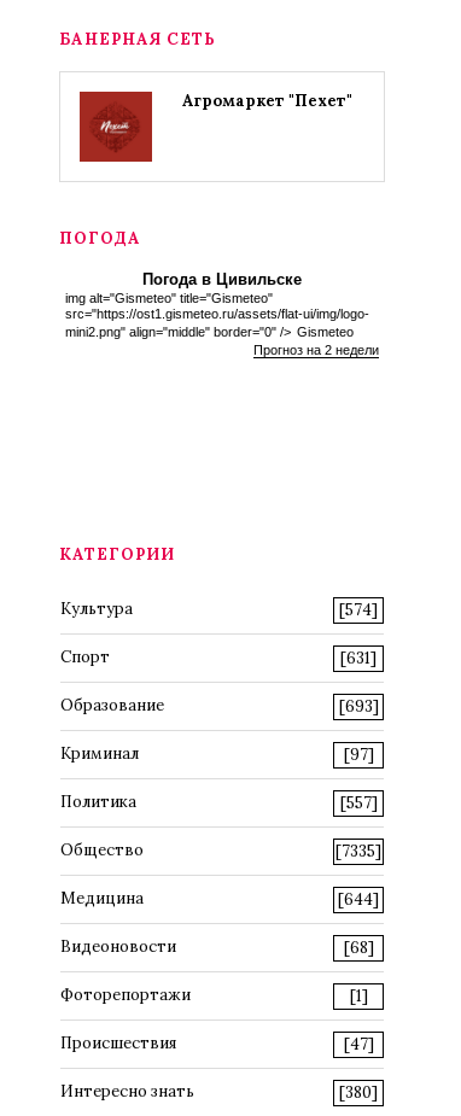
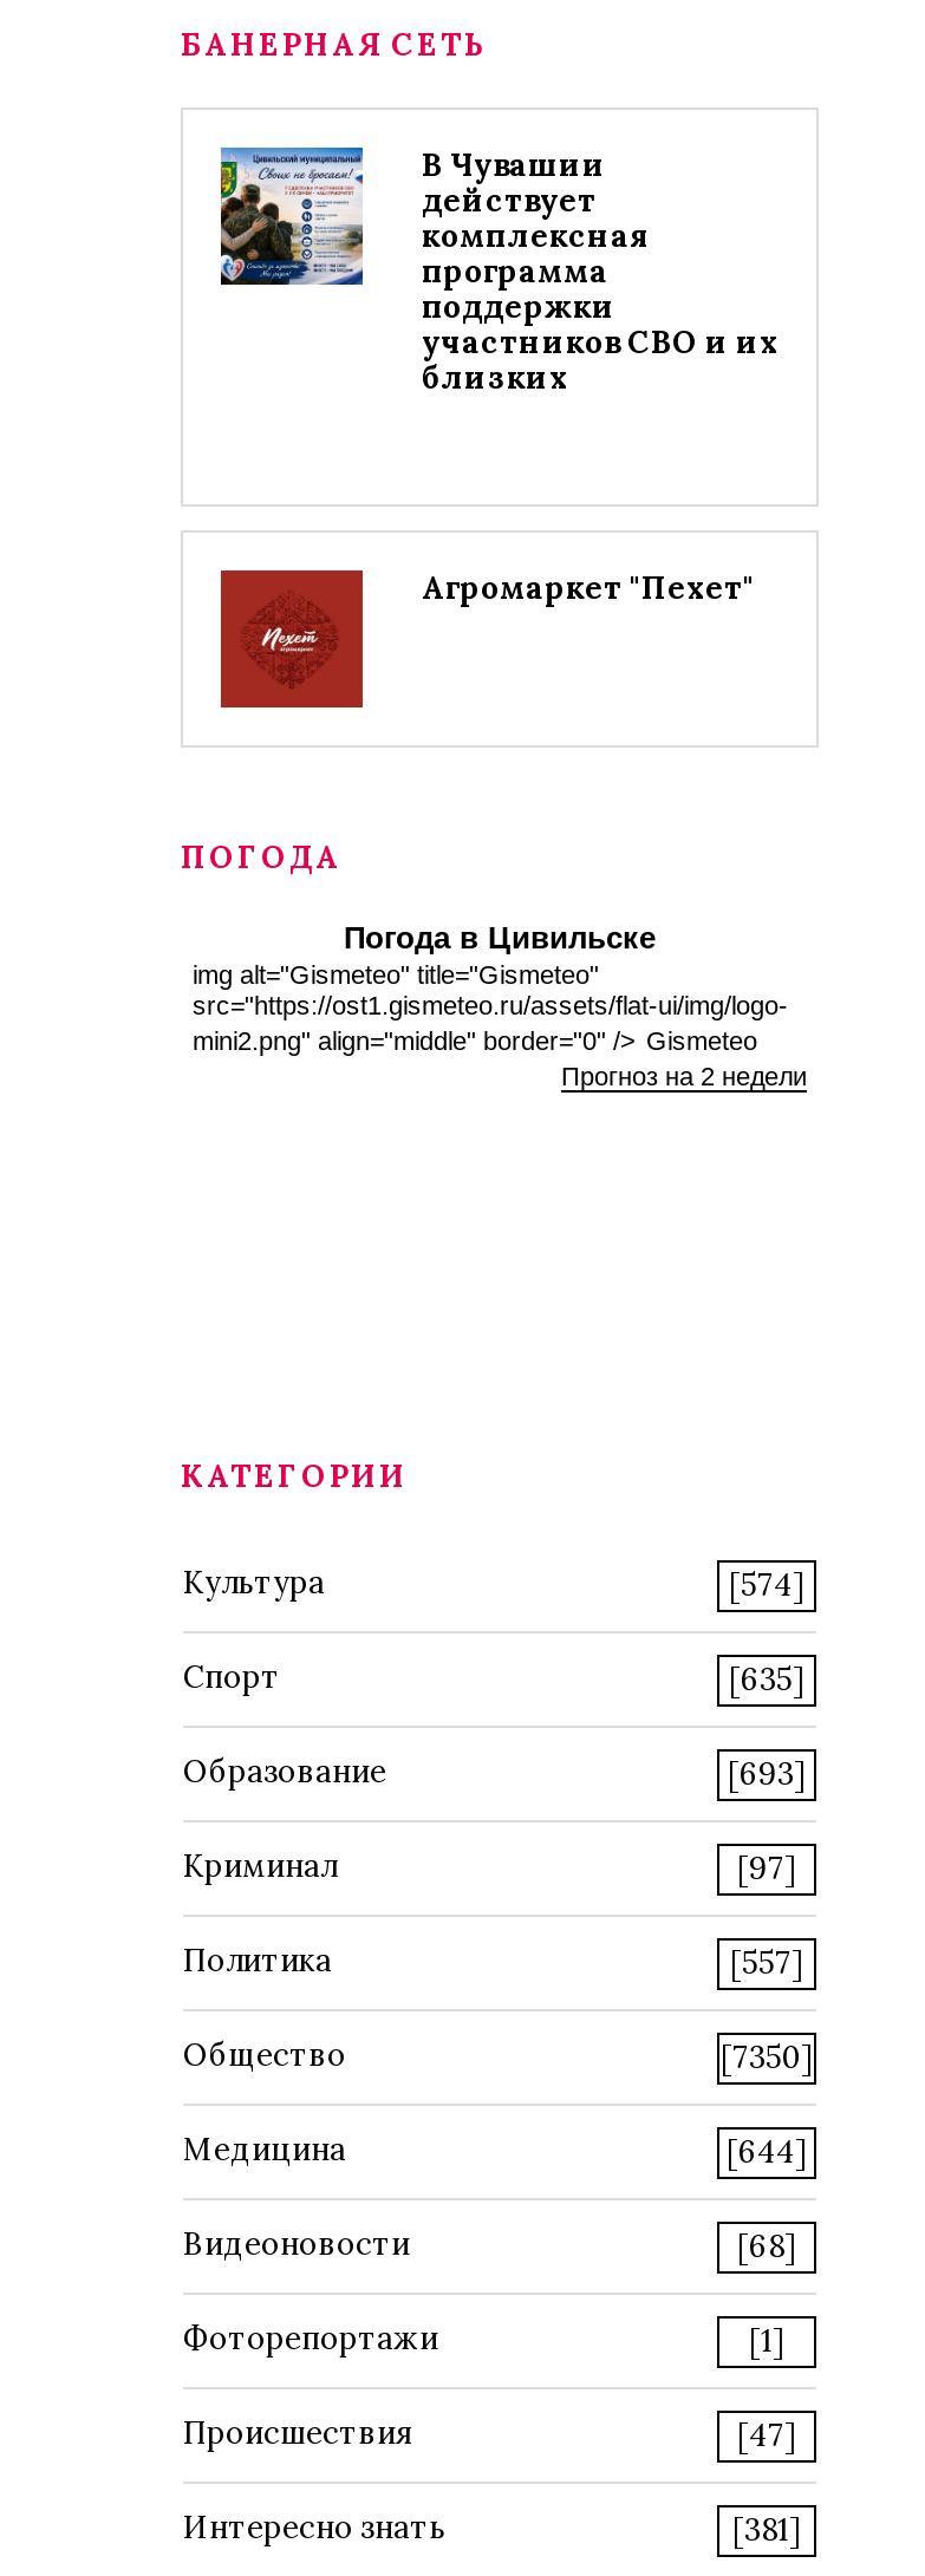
none -> [219,145,779,398] [image] | В Чувашии | действует | комплексная | программа | поддержки | участников СВО и их | близких
[340,648,377,668] [631] -> [729,1659,805,1700] [635]
[335,841,381,861] [7335] -> [721,2037,813,2078] [7350]
[339,1082,378,1103] [380] -> [732,2510,801,2550] [381]

